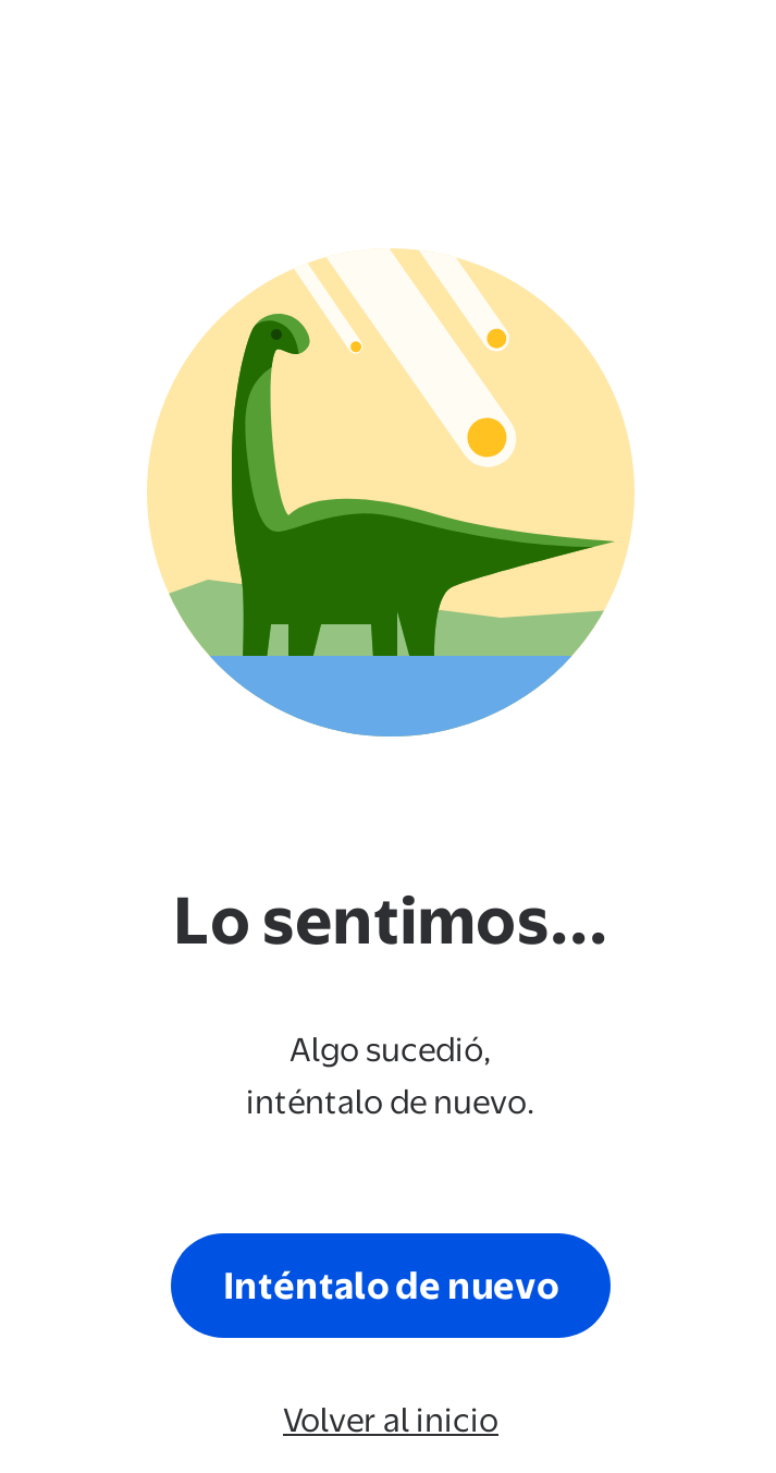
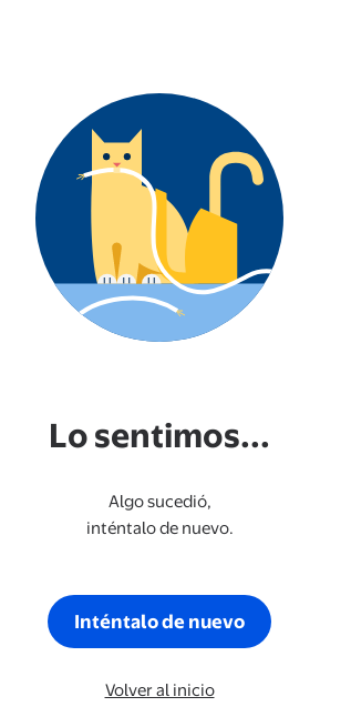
[147,248,635,686] [image] -> [34,92,285,317] [image]

